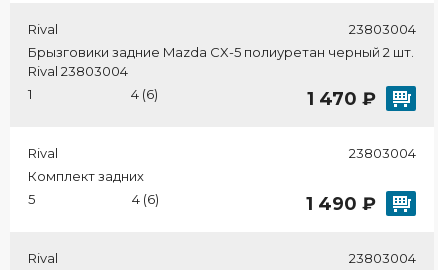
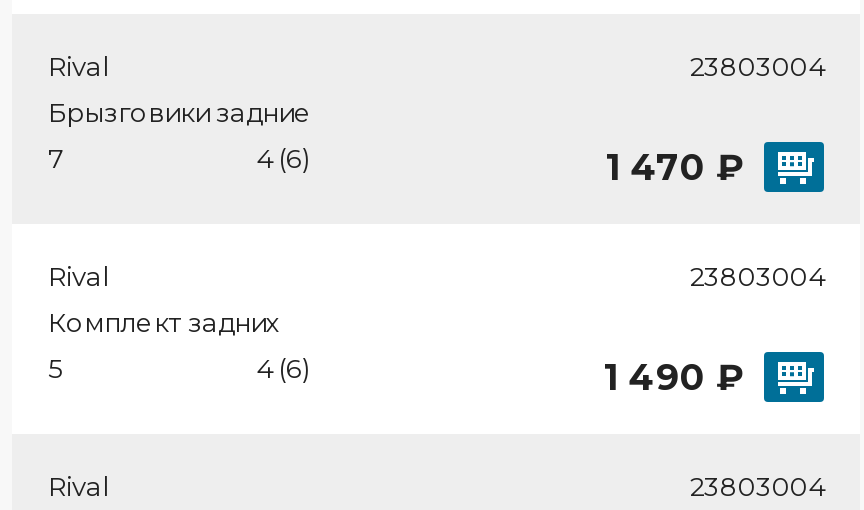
[28,43,414,101] Брызговики задние Mazda CX-5 полиуретан черный 2 шт. | Rival 23803004 | 1 -> [48,95,312,173] Брызговики задние | 7

